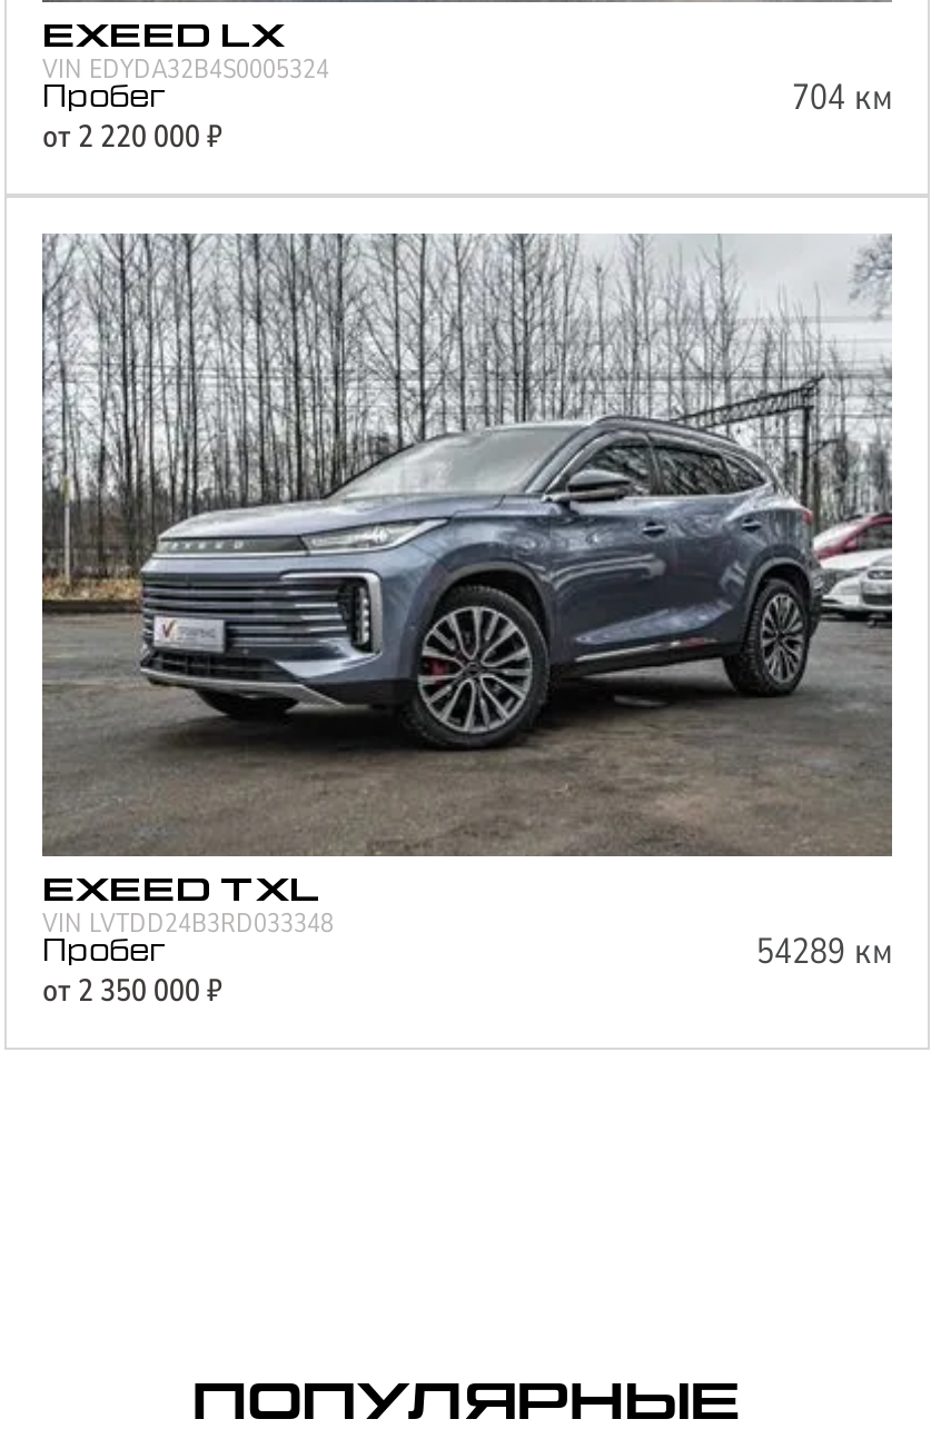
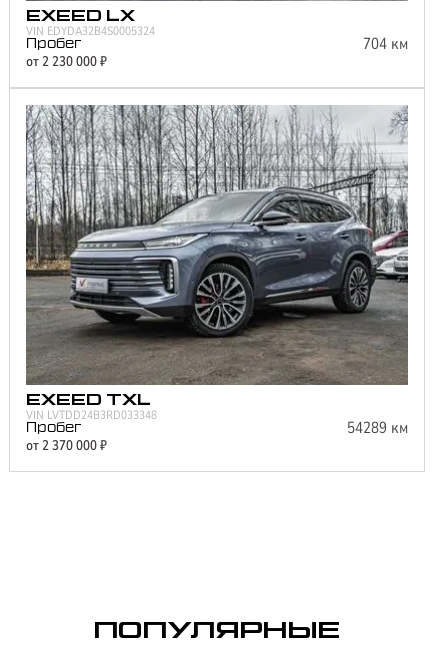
[42,116,222,158] от 2 220 000 ₽ -> [26,52,107,71] от 2 230 000 ₽
[42,970,222,1012] от 2 350 000 ₽ -> [26,436,107,455] от 2 370 000 ₽

